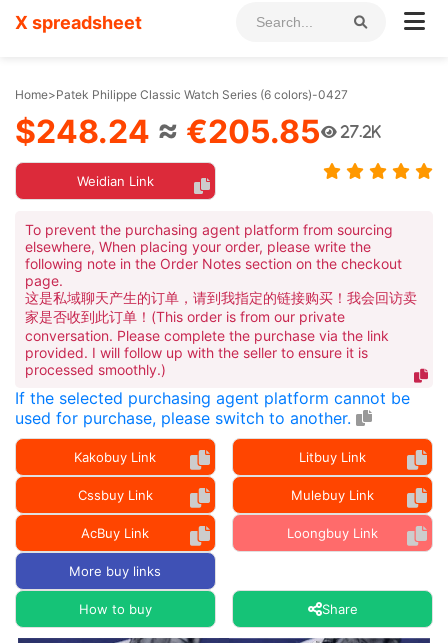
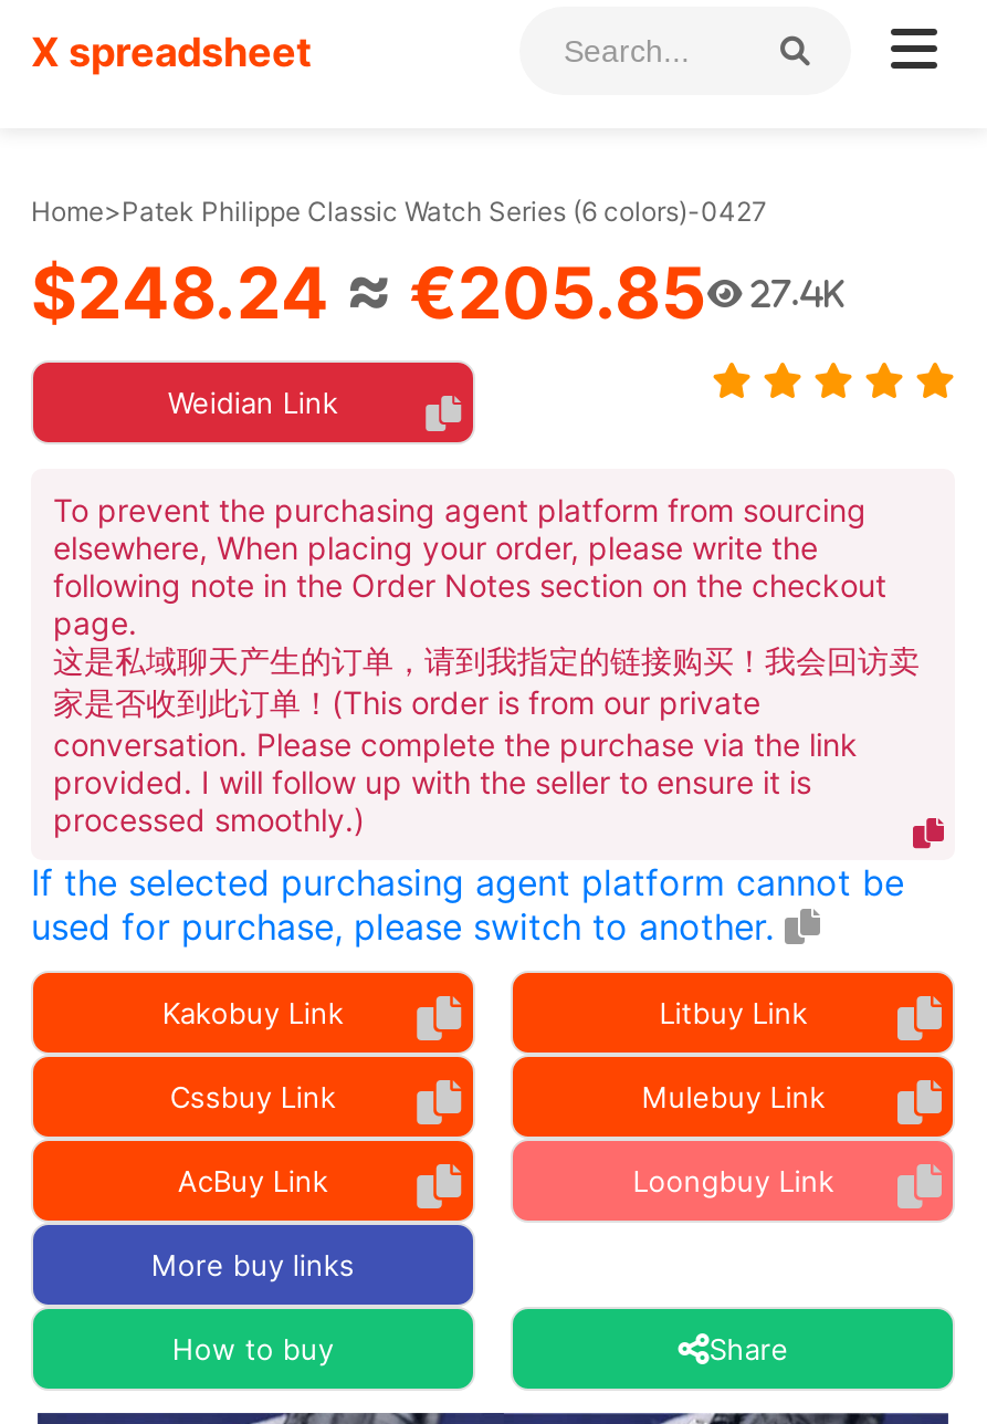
[337,125,381,139] 27.2K -> [743,279,844,310] 27.4K

